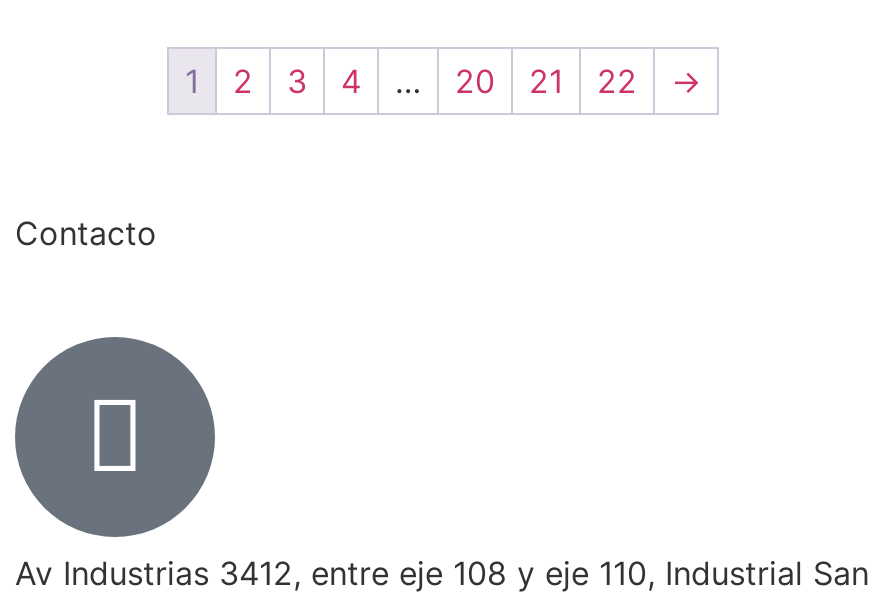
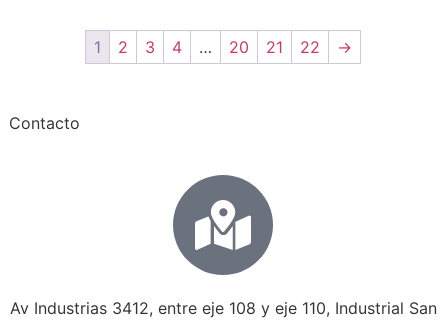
none -> [172,174,274,276] [image]
[13,335,217,539] [image] -> none

